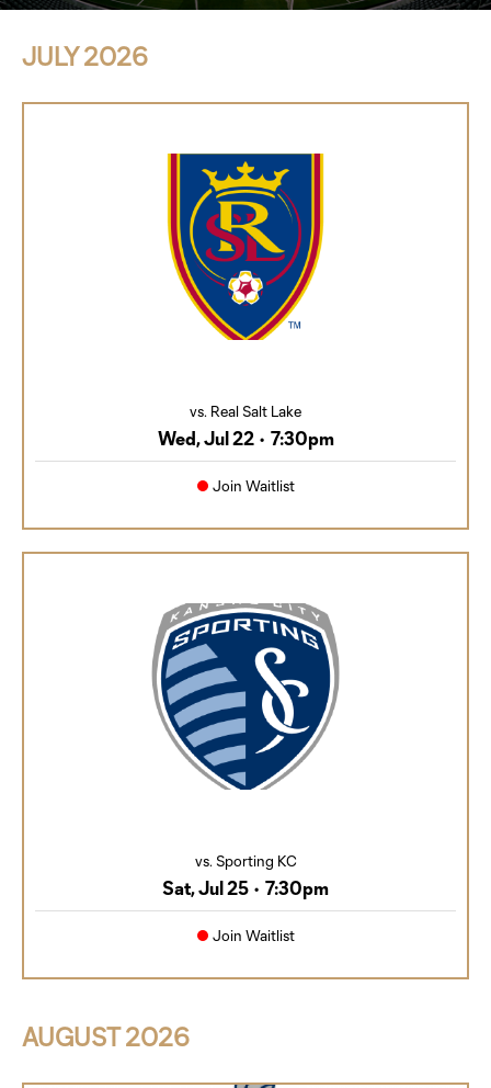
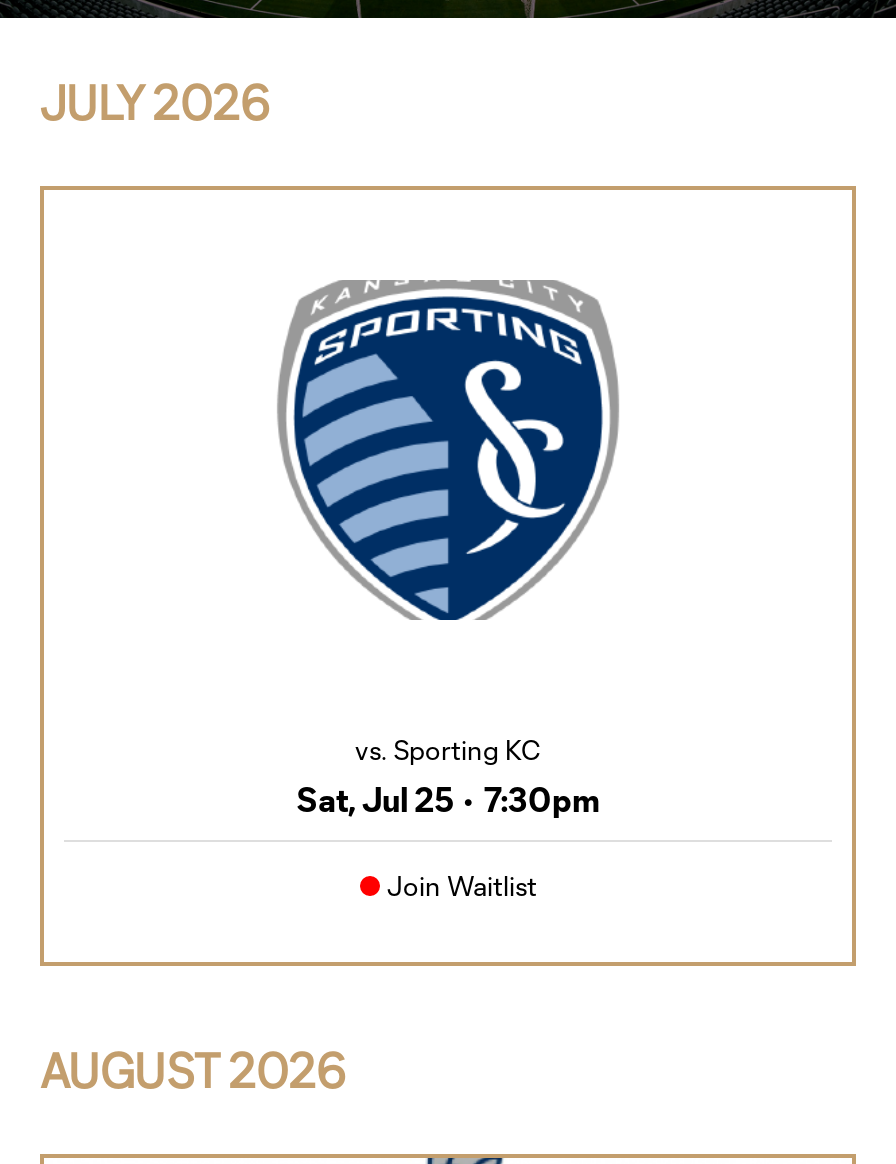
[152,152,339,341] [image] -> none
[157,403,334,495] vs. Real Salt Lake | Wed, Jul 22 • 7:30pm | Join Waitlist -> none

